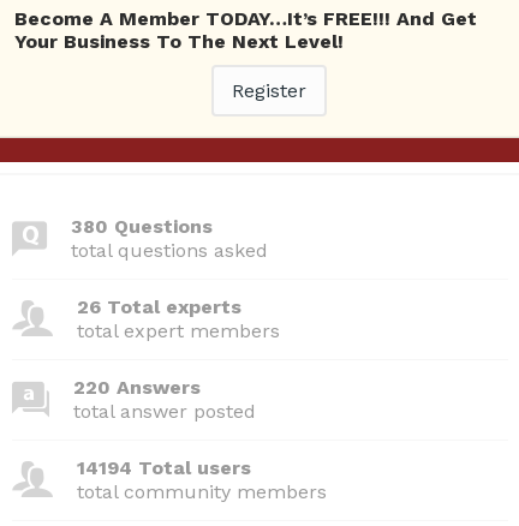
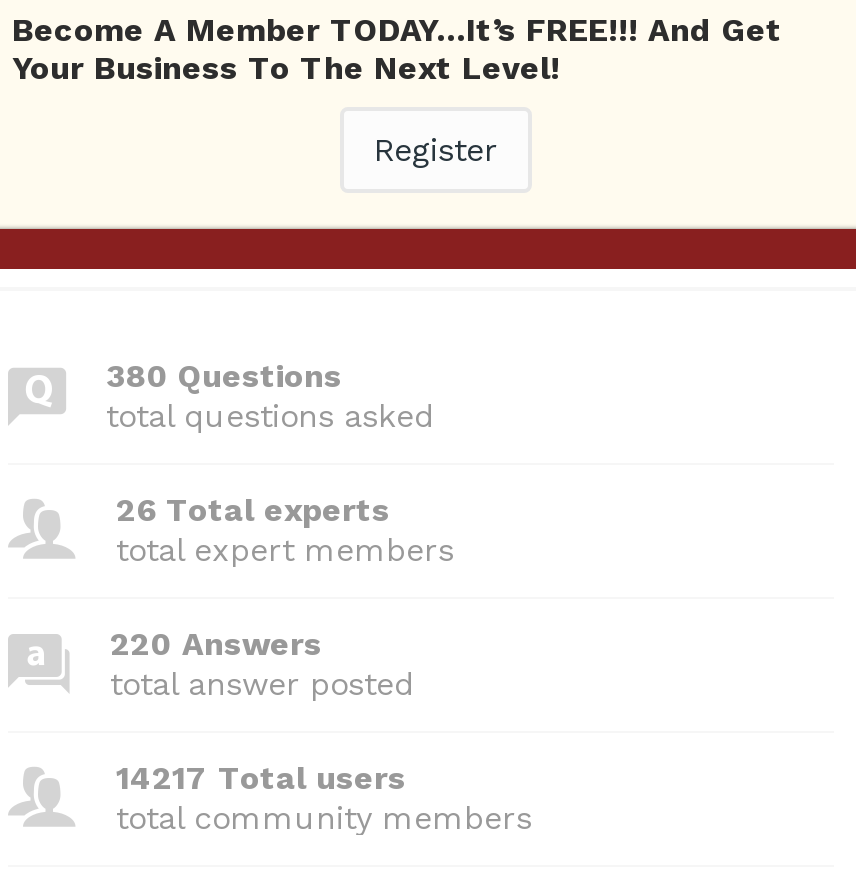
[77,456,251,479] 14194 Total users -> [116,759,406,797] 14217 Total users

